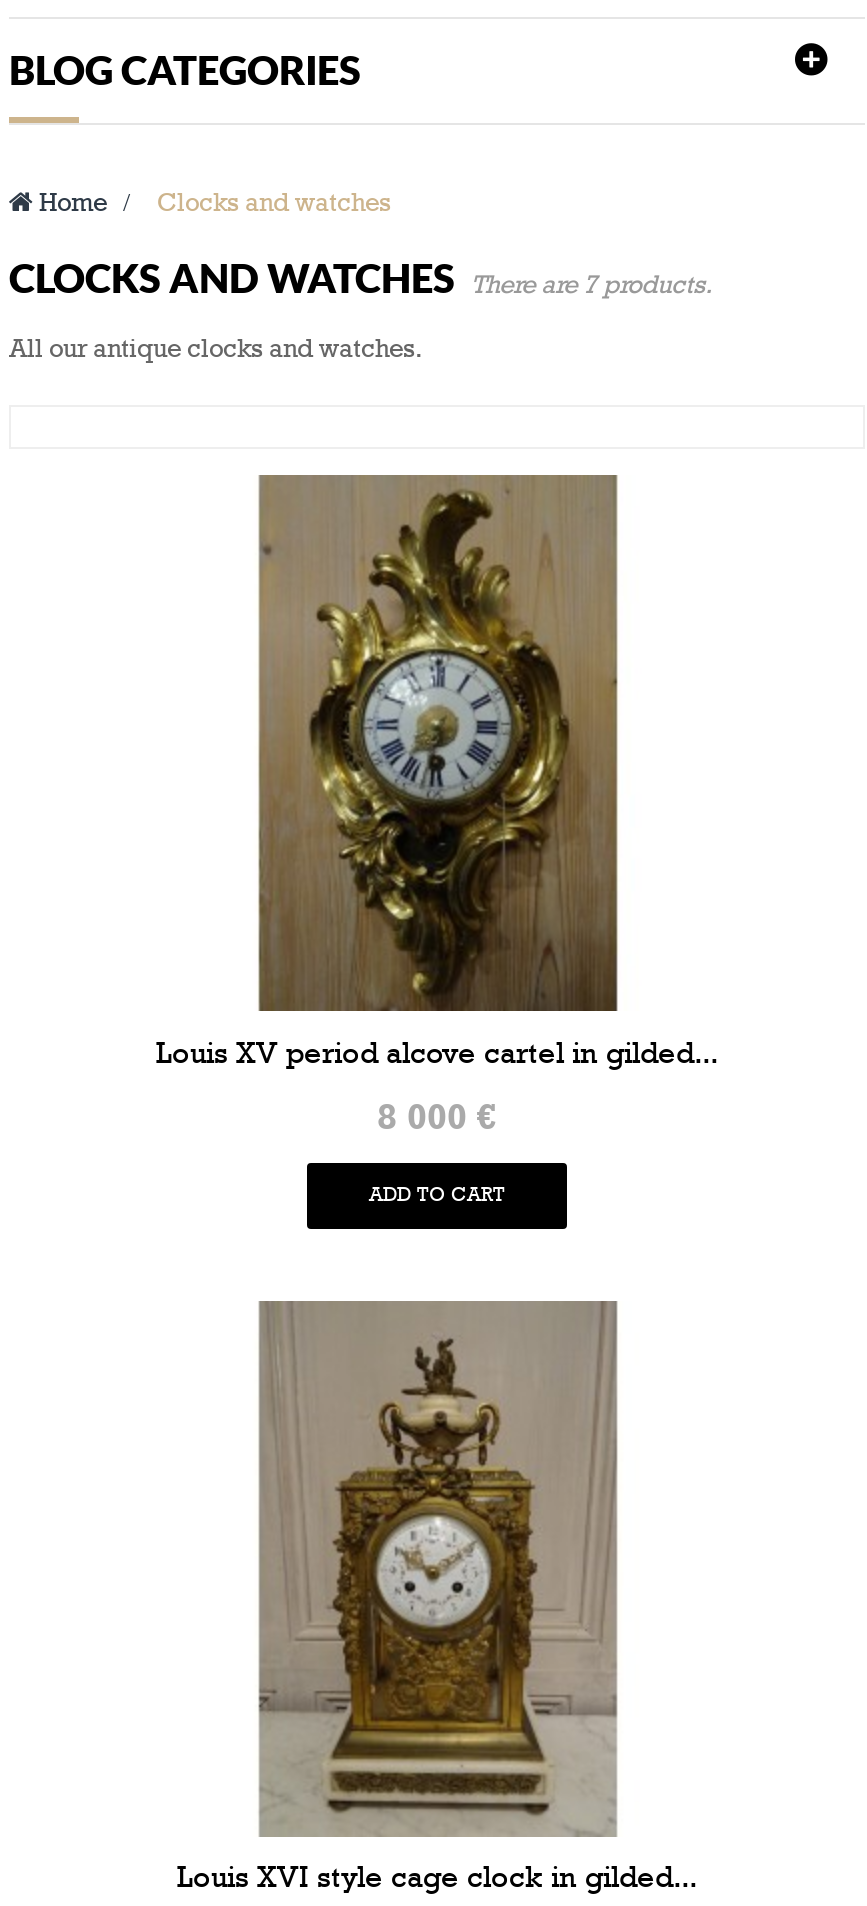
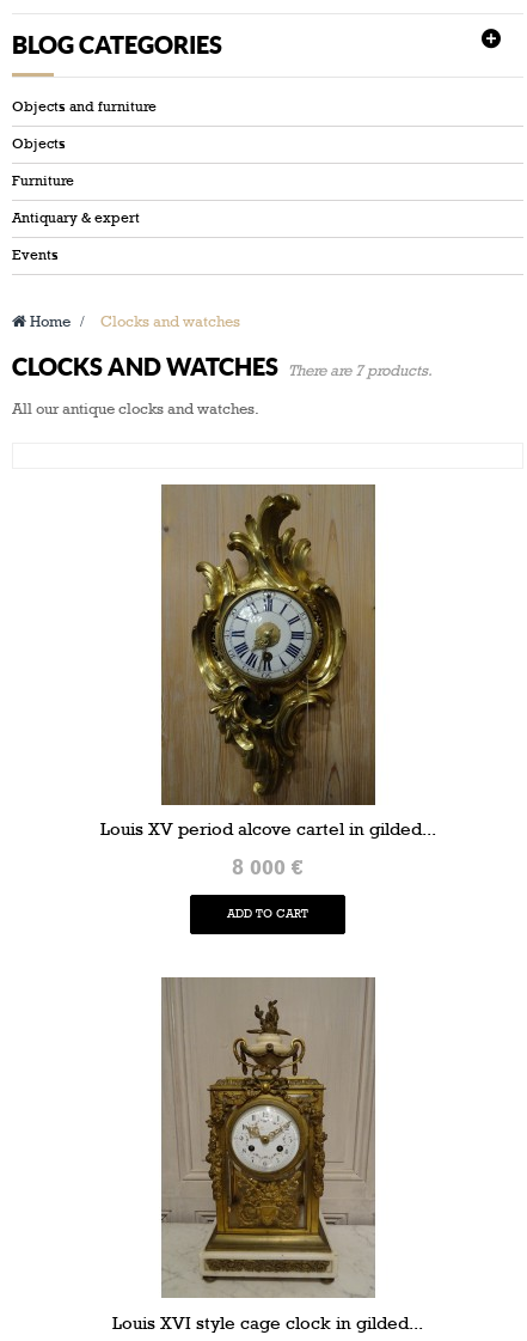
none -> [12,98,157,264] Objects and furniture | Objects | Furniture | Antiquary & expert | Events

